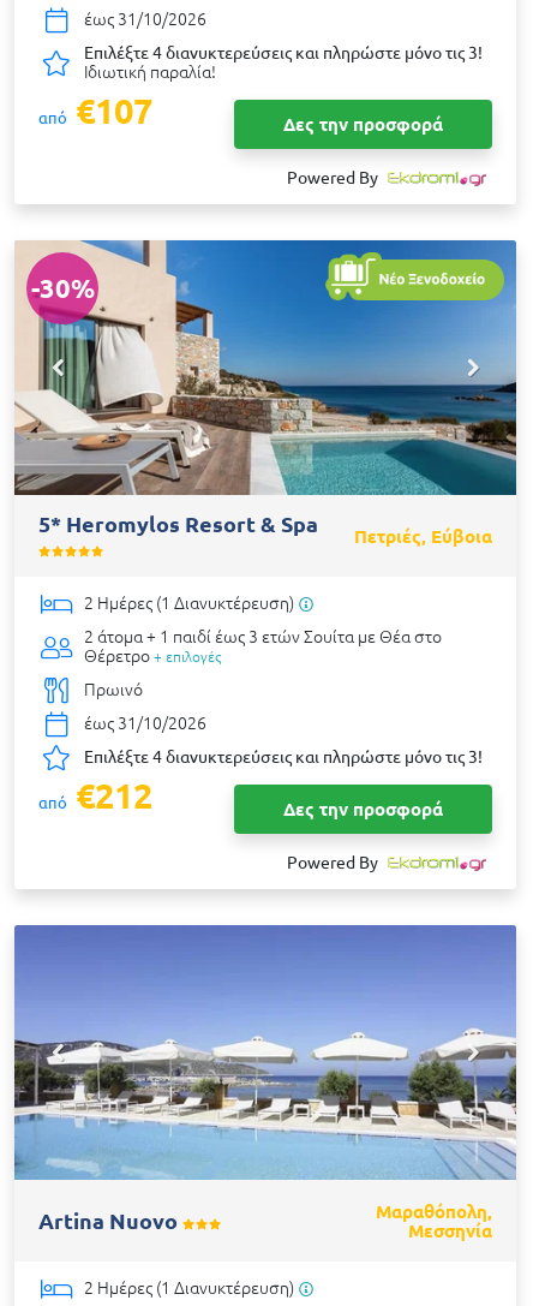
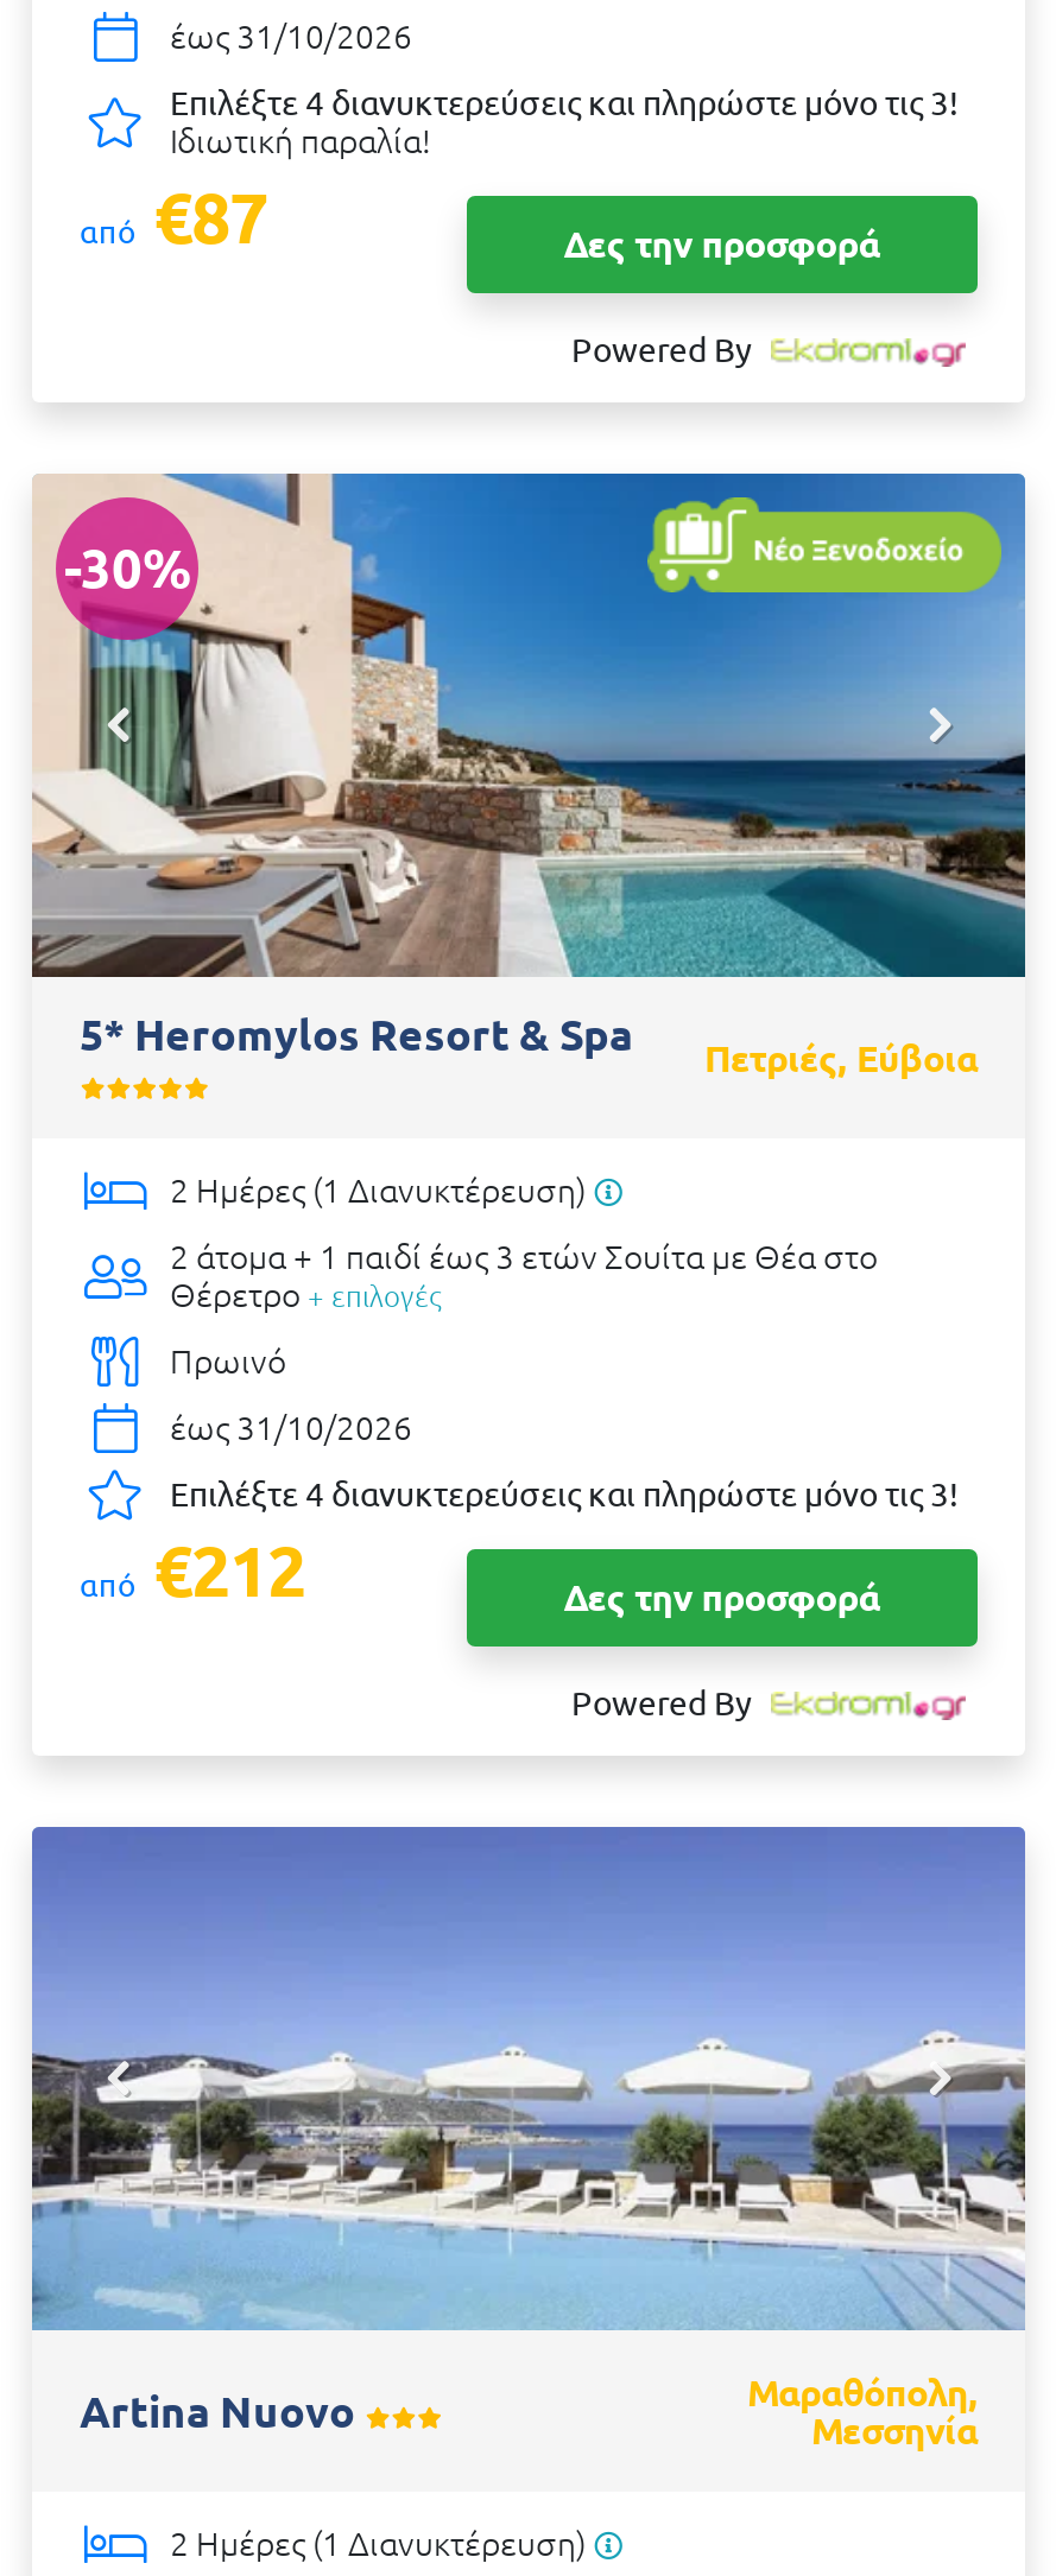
[38,89,152,132] από €107 -> [80,175,267,260] από €87

